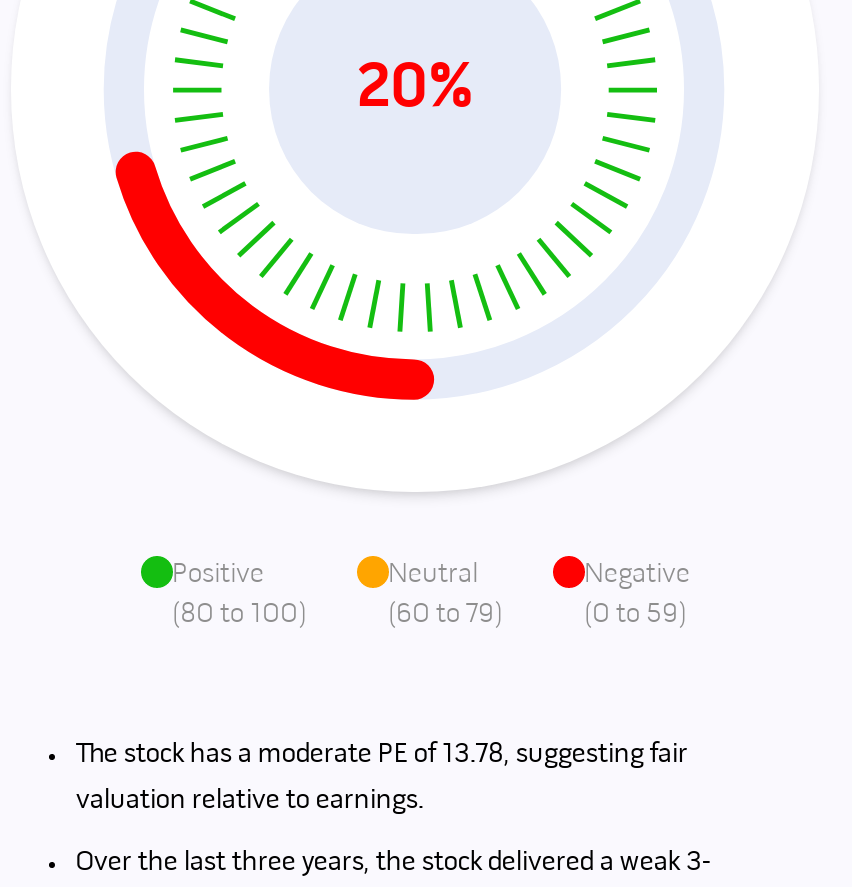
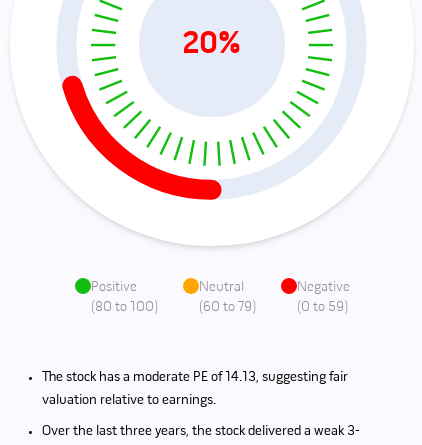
[76,742,688,768] The stock has a moderate PE of 13.78, suggesting fair -> [42,371,348,384] The stock has a moderate PE of 14.13, suggesting fair

